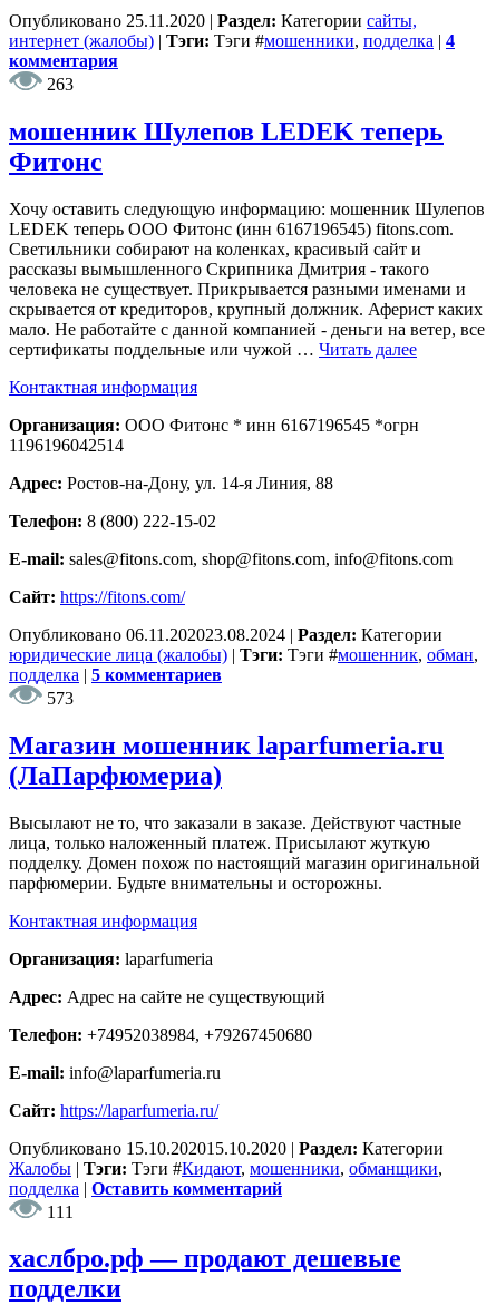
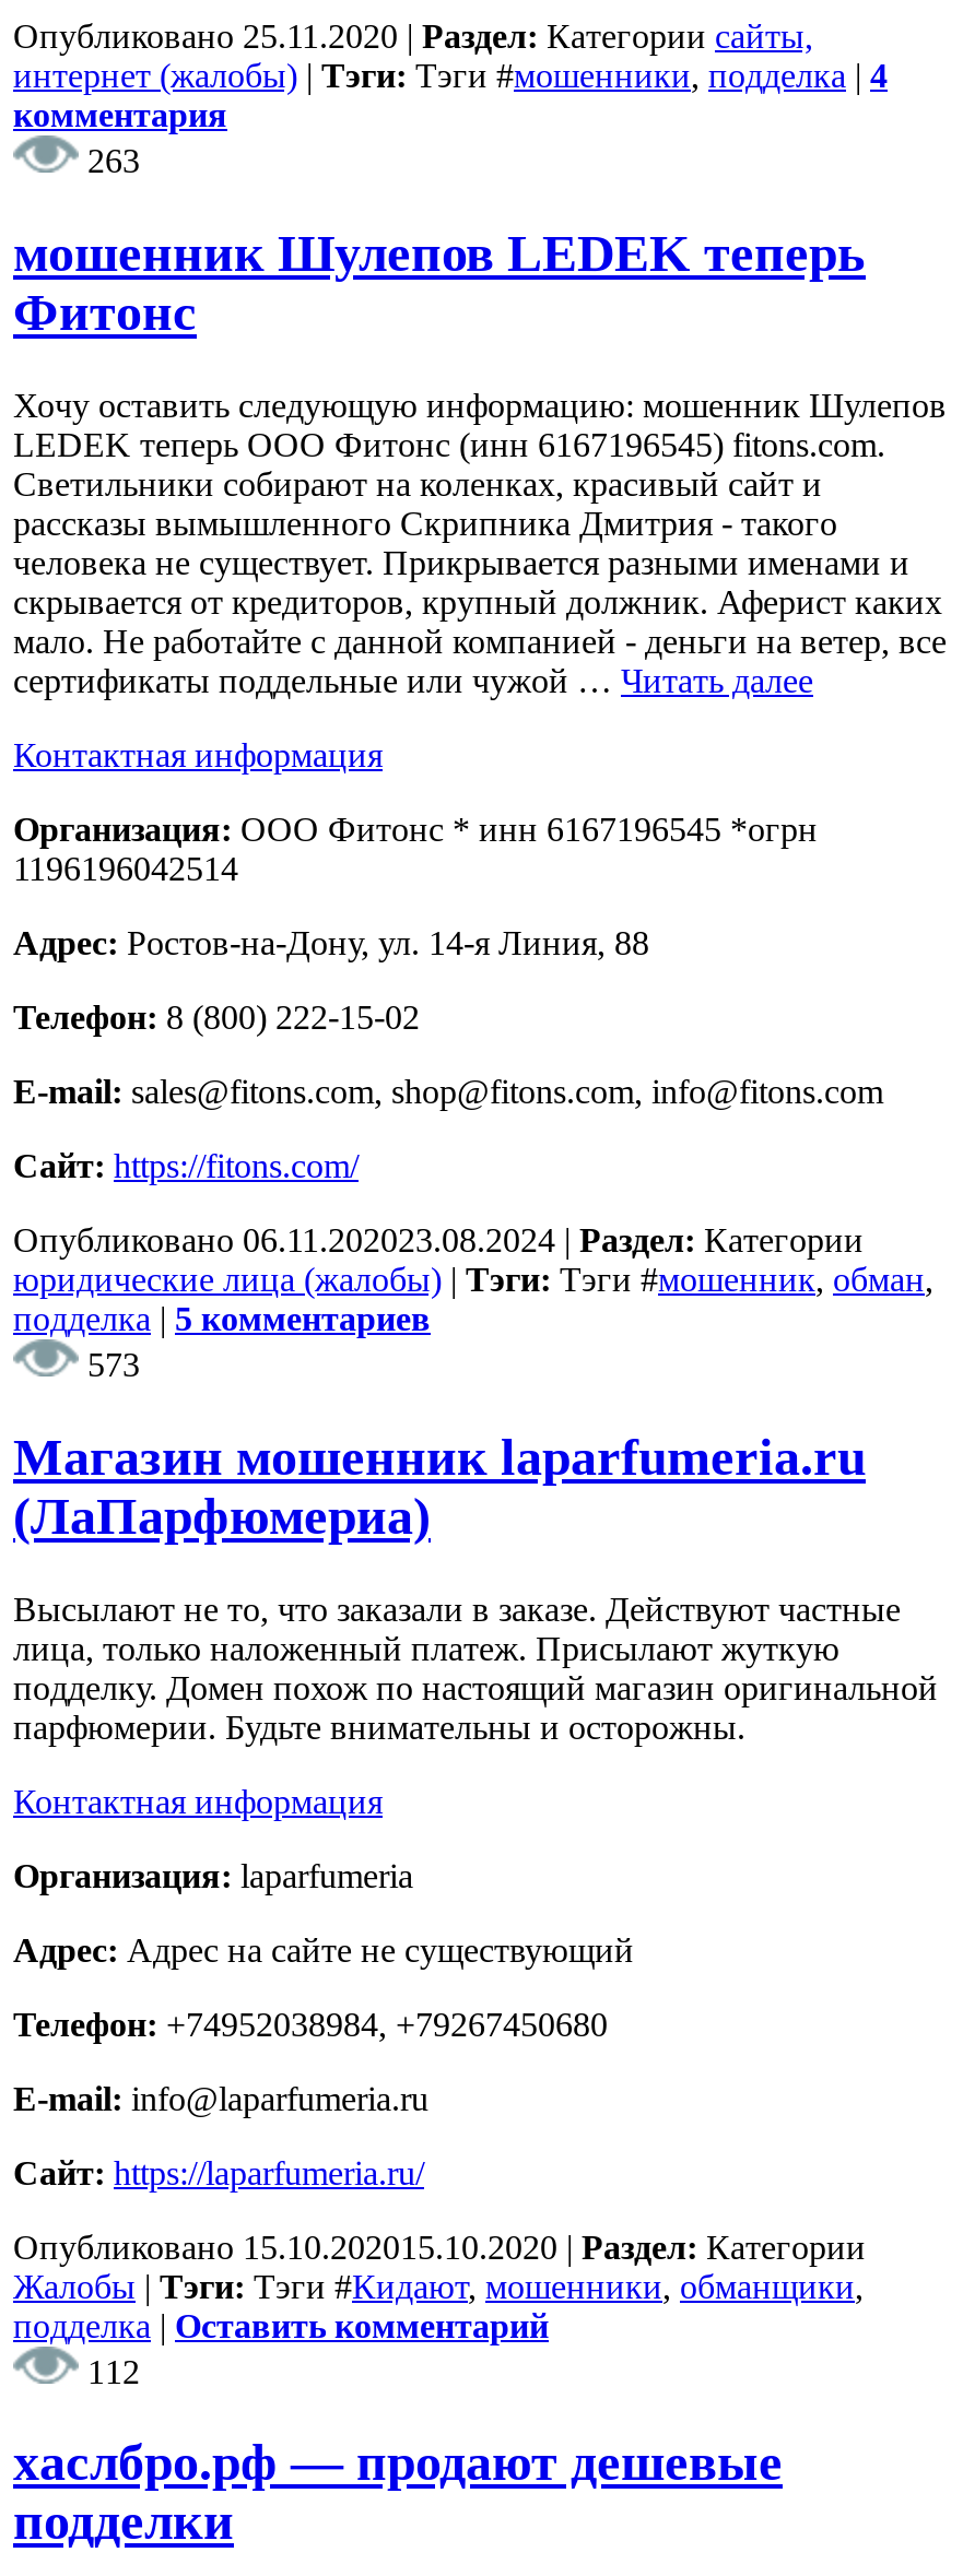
[42,1202,74,1221] 111 -> [79,2352,140,2389] 112

